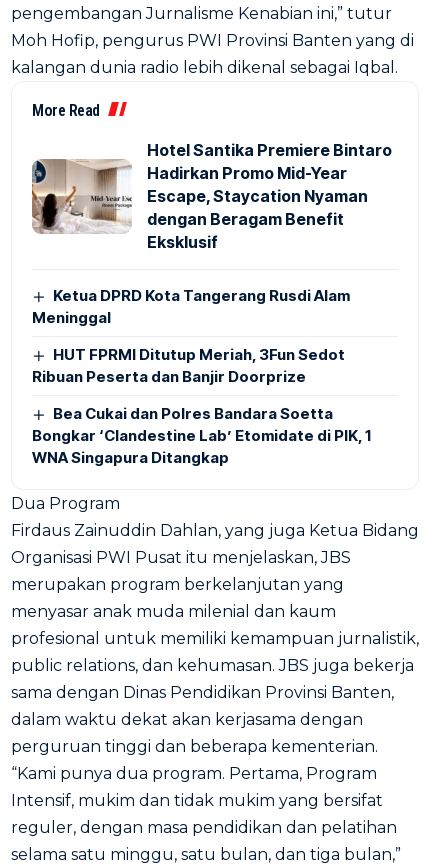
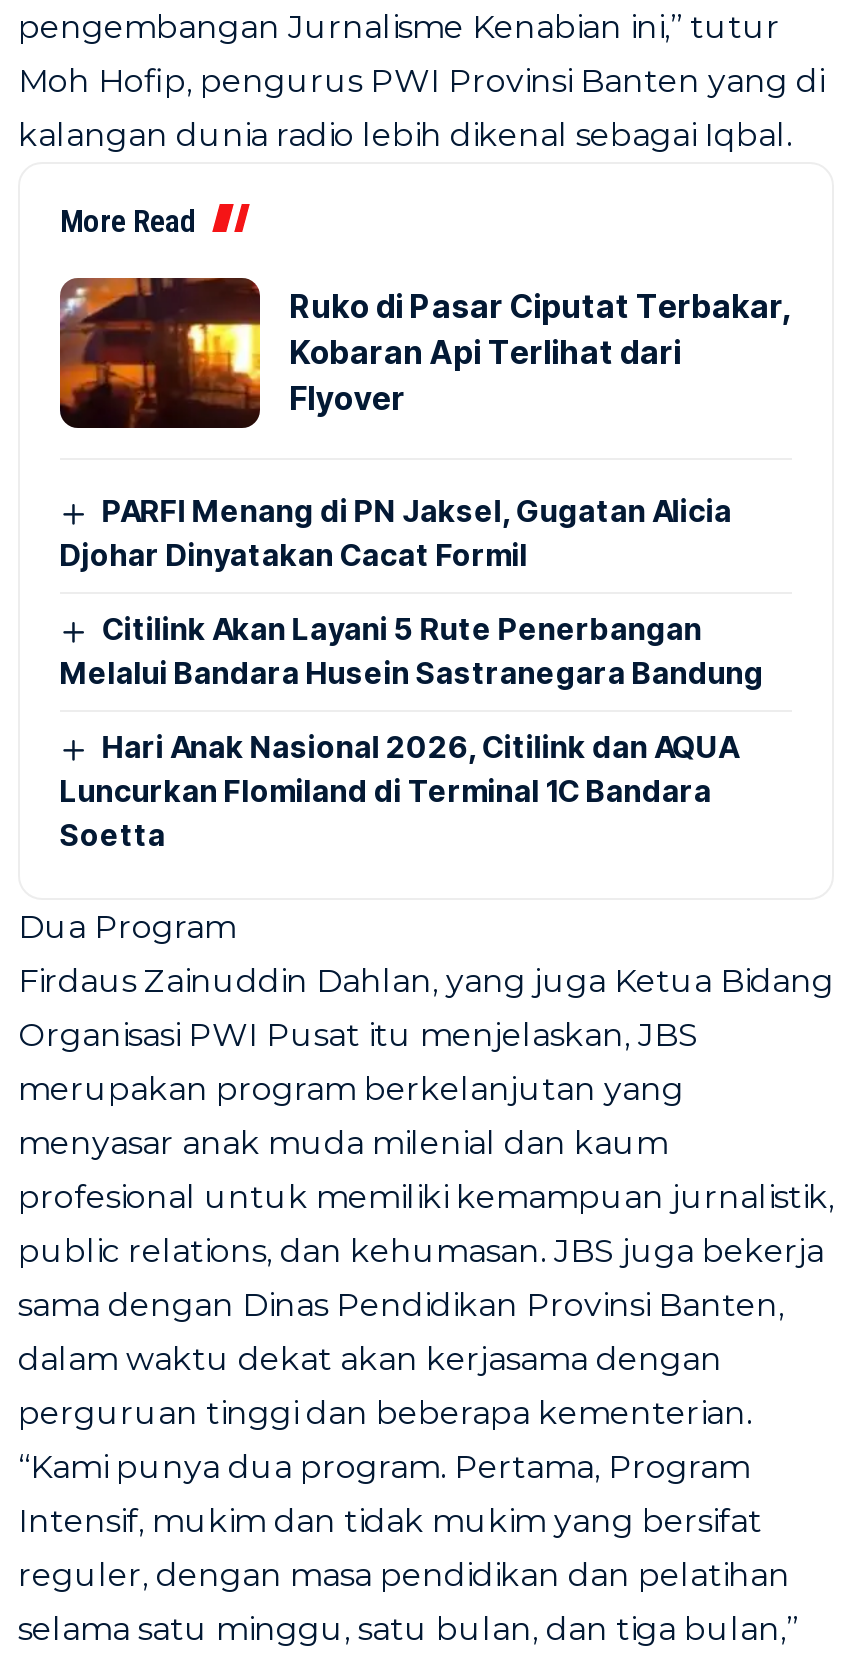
[31,140,392,252] [image] | Hotel Santika Premiere Bintaro | Hadirkan Promo Mid-Year | Escape, Staycation Nyaman | dengan Beragam Benefit | Eksklusif -> [58,276,792,430] [image] | Ruko di Pasar Ciputat Terbakar, | Kobaran Api Terlihat dari | Flyover
[32,286,350,327] Ketua DPRD Kota Tangerang Rusdi Alam | Meninggal -> [60,492,732,574] PARFI Menang di PN Jaksel, Gugatan Alicia | Djohar Dinyatakan Cacat Formil
[32,345,345,386] HUT FPRMI Ditutup Meriah, 3Fun Sedot | Ribuan Peserta dan Banjir Doorprize -> [60,610,764,692] Citilink Akan Layani 5 Rute Penerbangan | Melalui Bandara Husein Sastranegara Bandung
[32,404,371,467] Bea Cukai dan Polres Bandara Soetta | Bongkar ‘Clandestine Lab’ Etomidate di PIK, 1 | WNA Singapura Ditangkap -> [60,728,738,854] Hari Anak Nasional 2026, Citilink dan AQUA | Luncurkan Flomiland di Terminal 1C Bandara | Soetta

